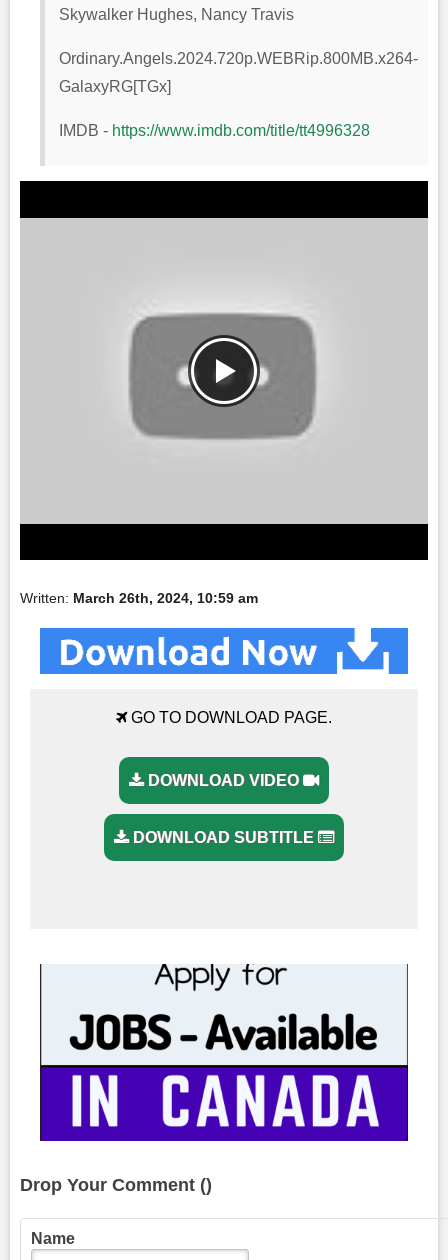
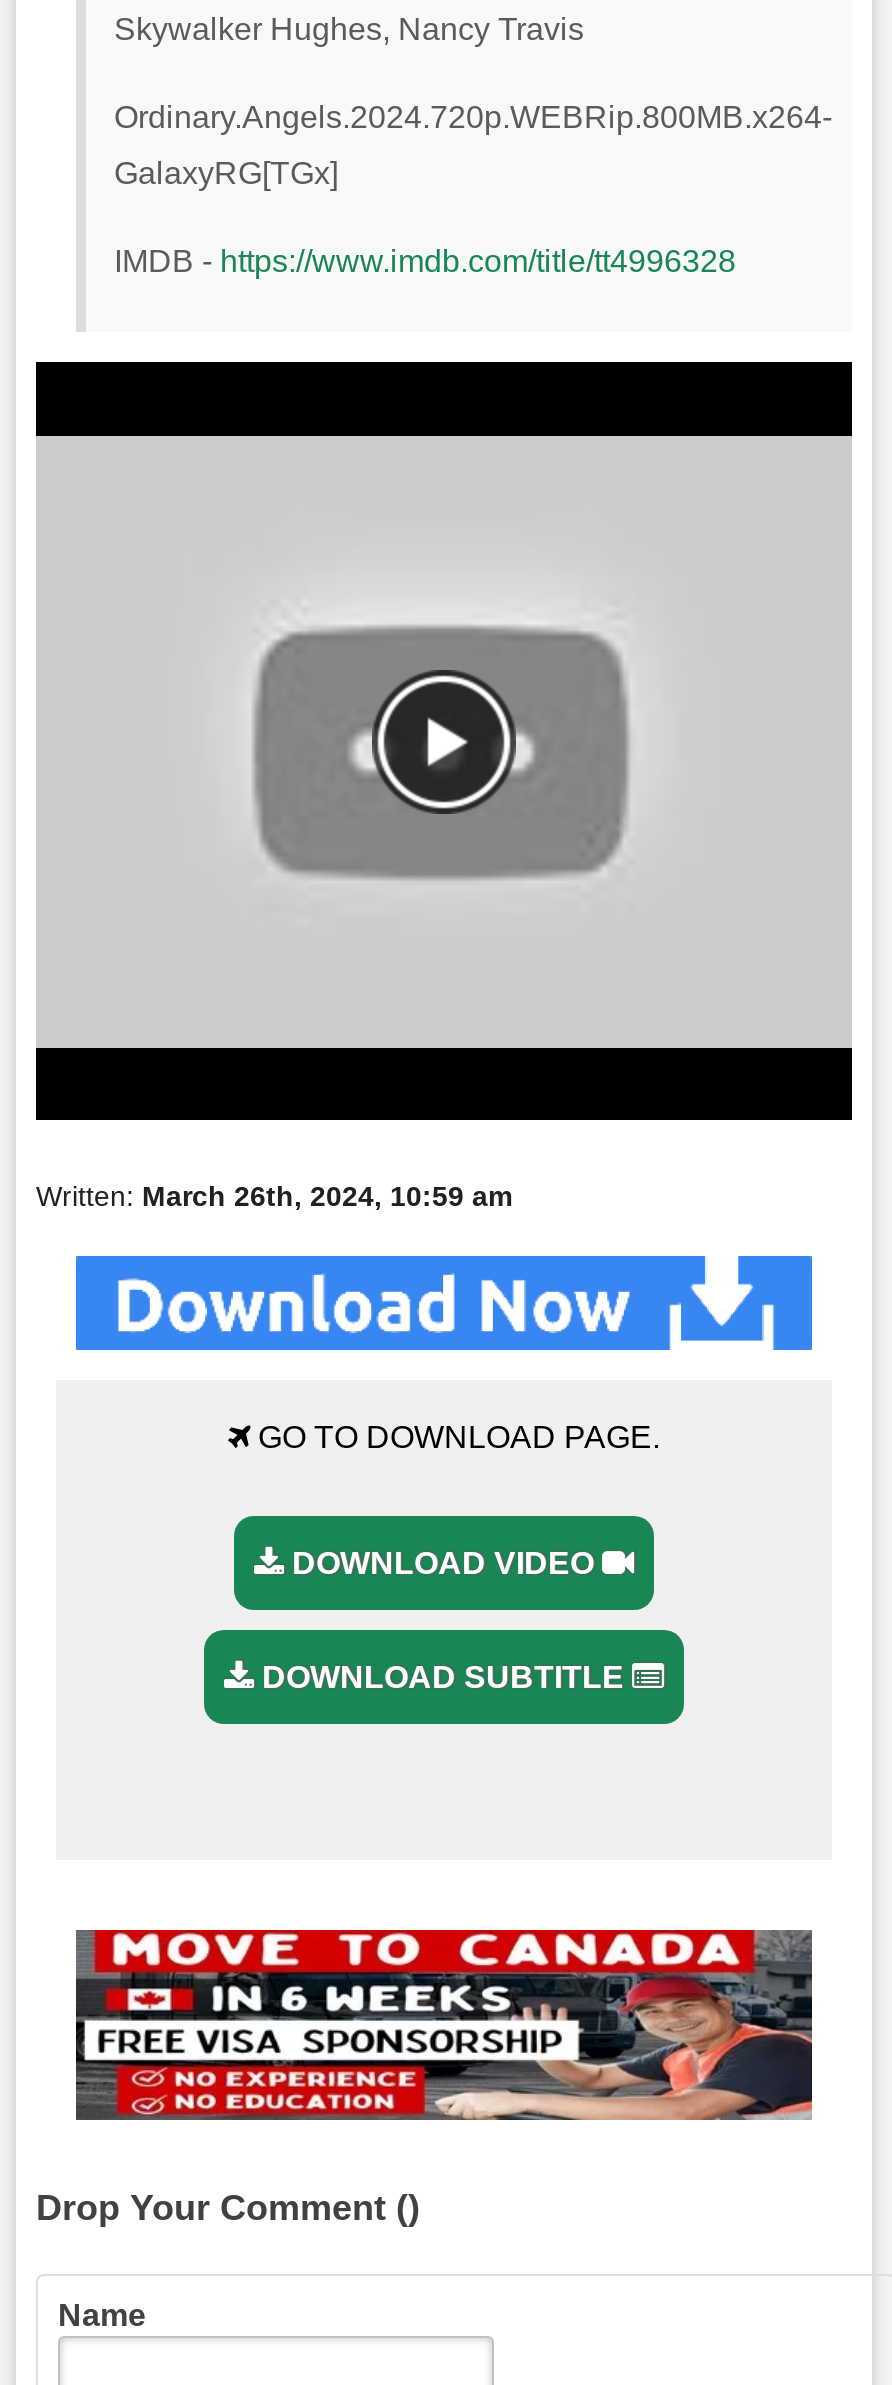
[40,963,409,1142] [image] -> [76,1928,814,2122] [image]

